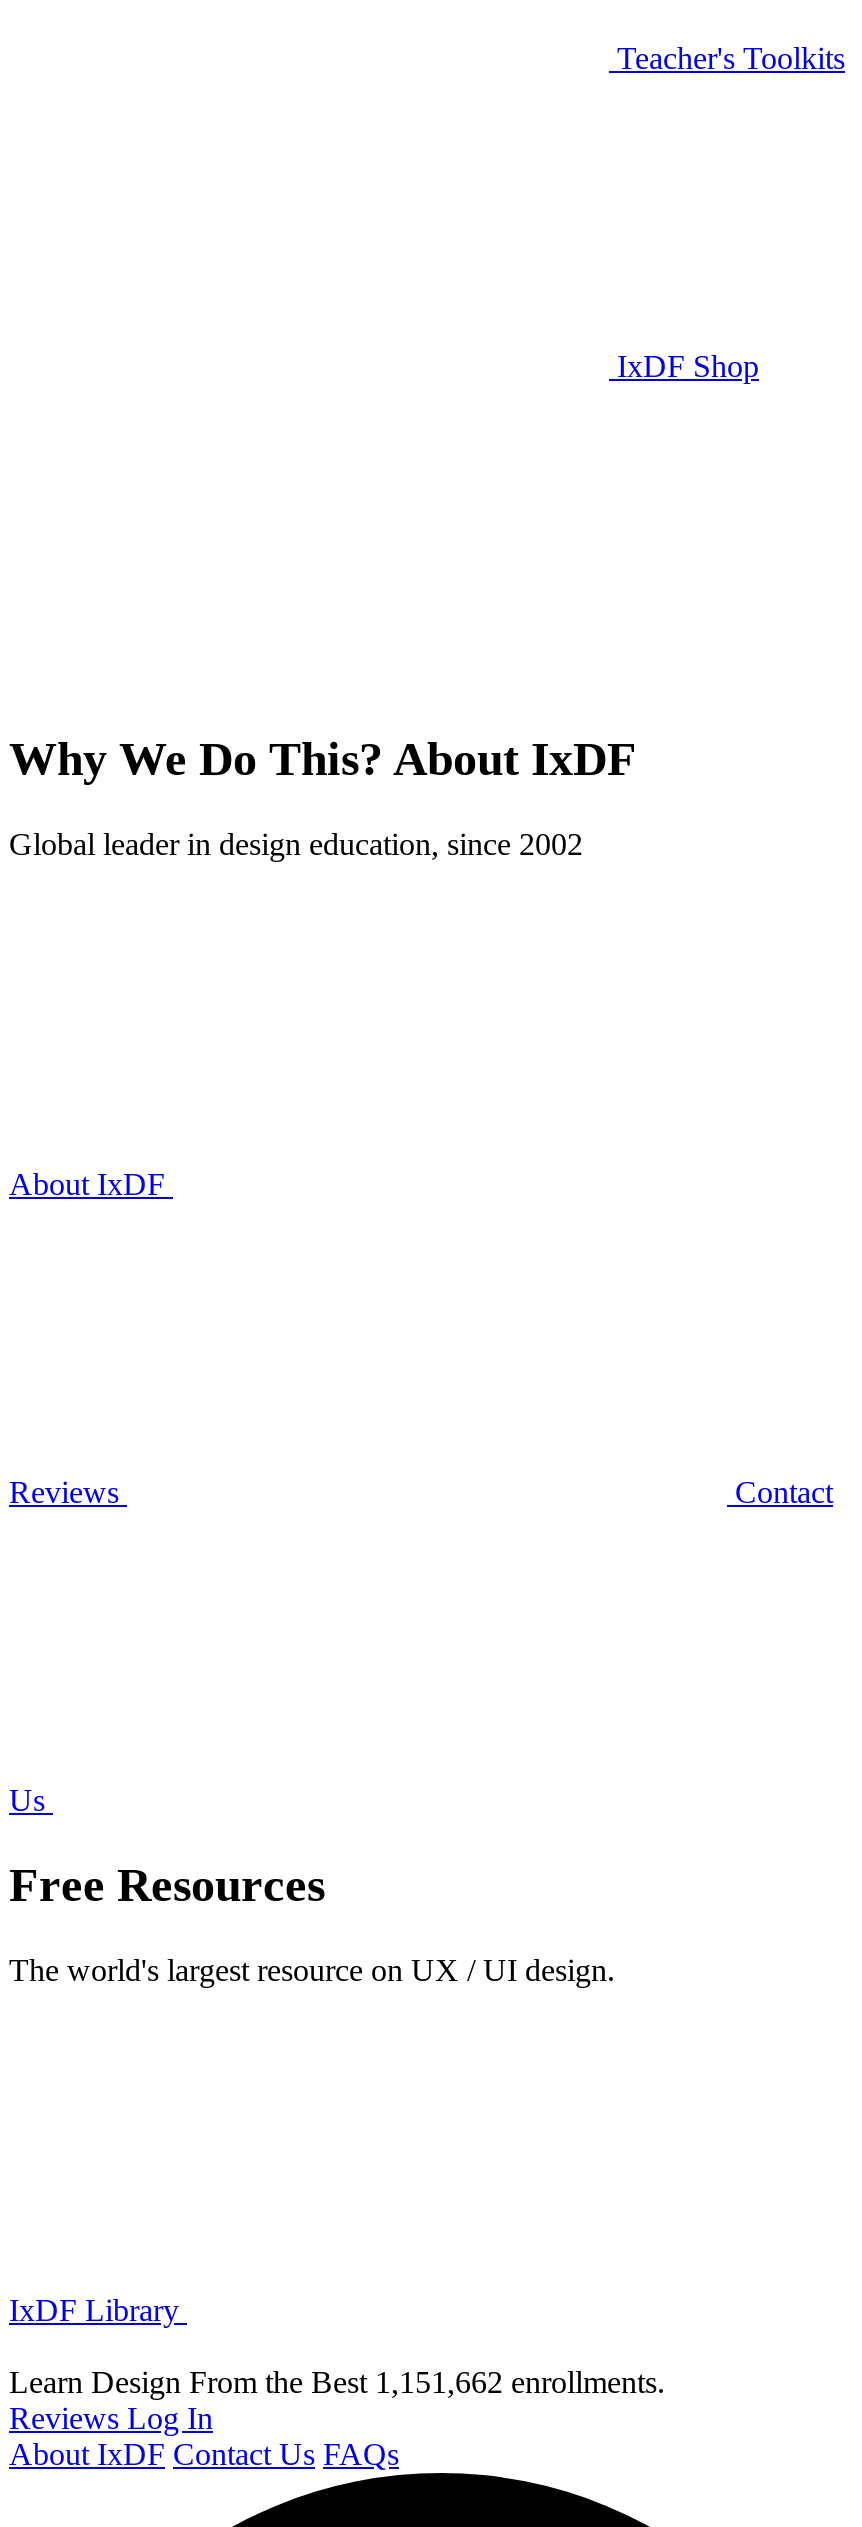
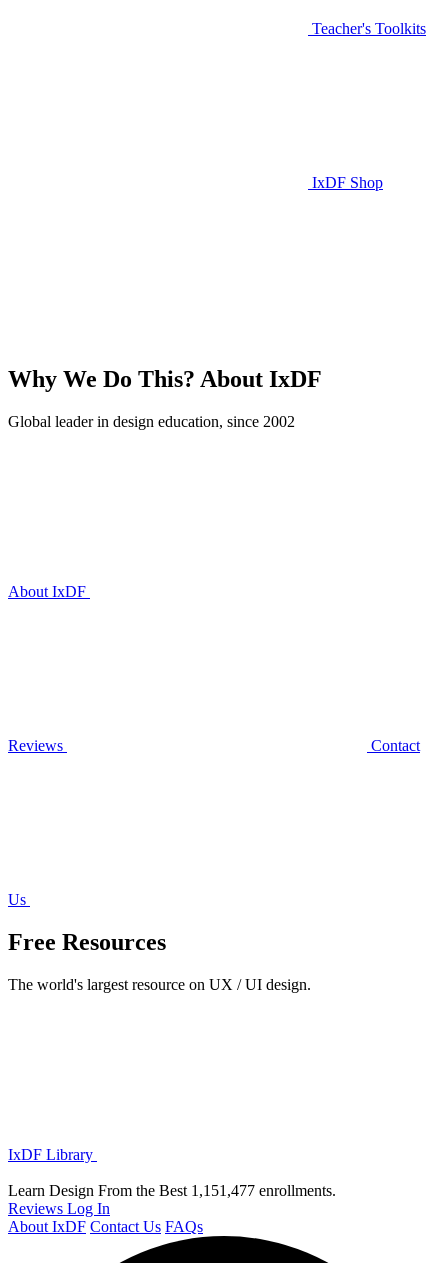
[9,2364,665,2398] Learn Design From the Best 1,151,662 enrollments. -> [8,1182,336,1199] Learn Design From the Best 1,151,477 enrollments.

